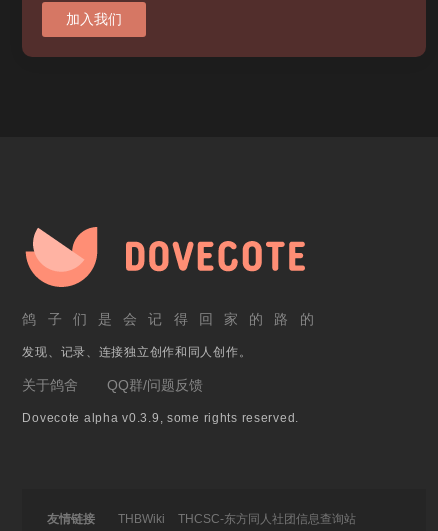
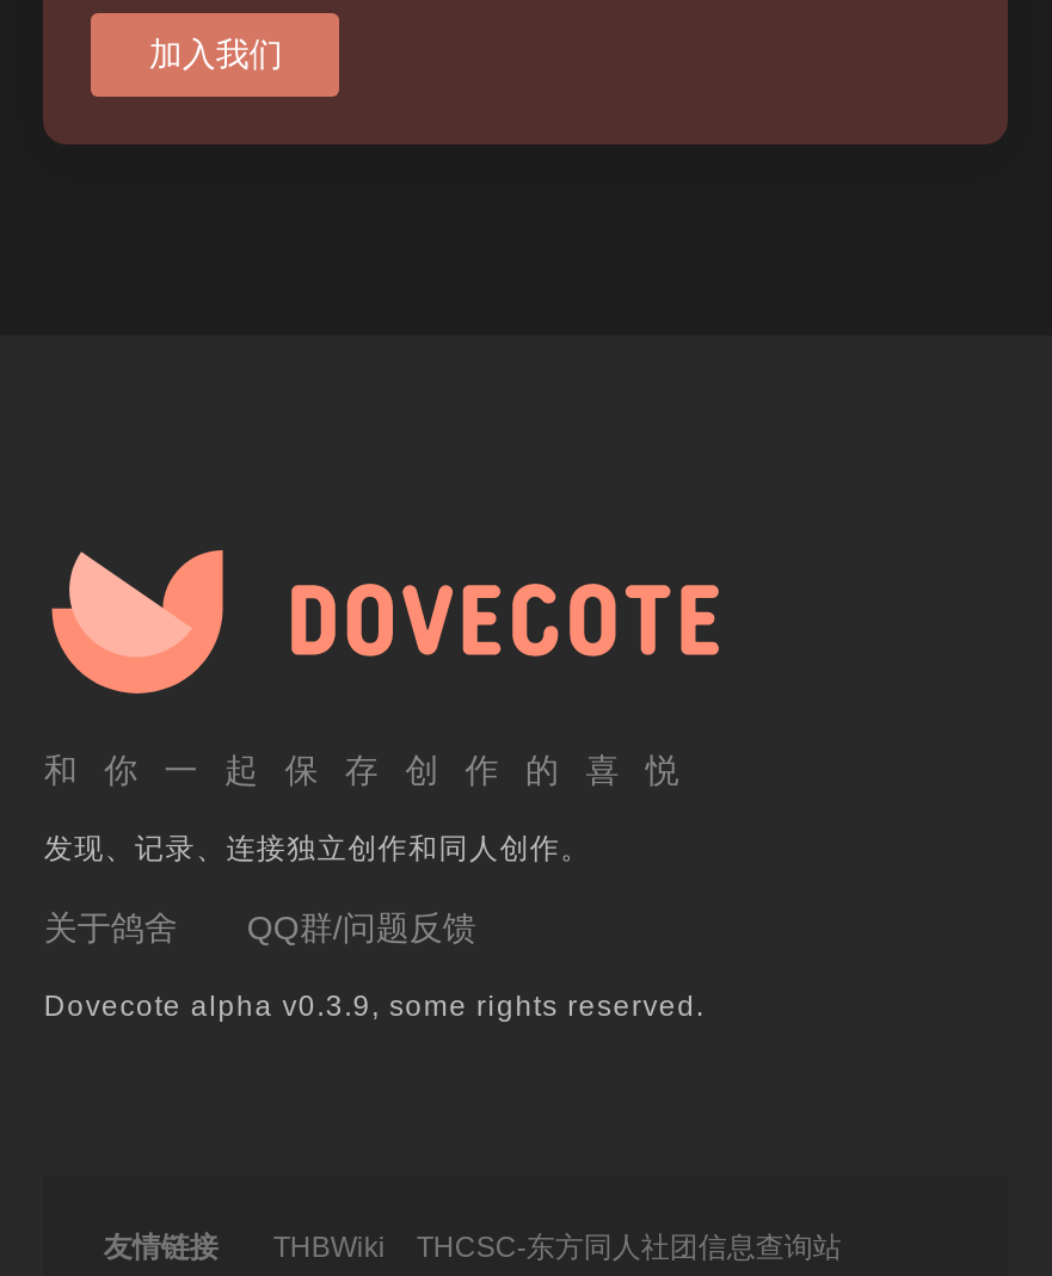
[22,311,325,327] 鸽子们是会记得回家的路的 -> [44,751,706,789] 和你一起保存创作的喜悦

